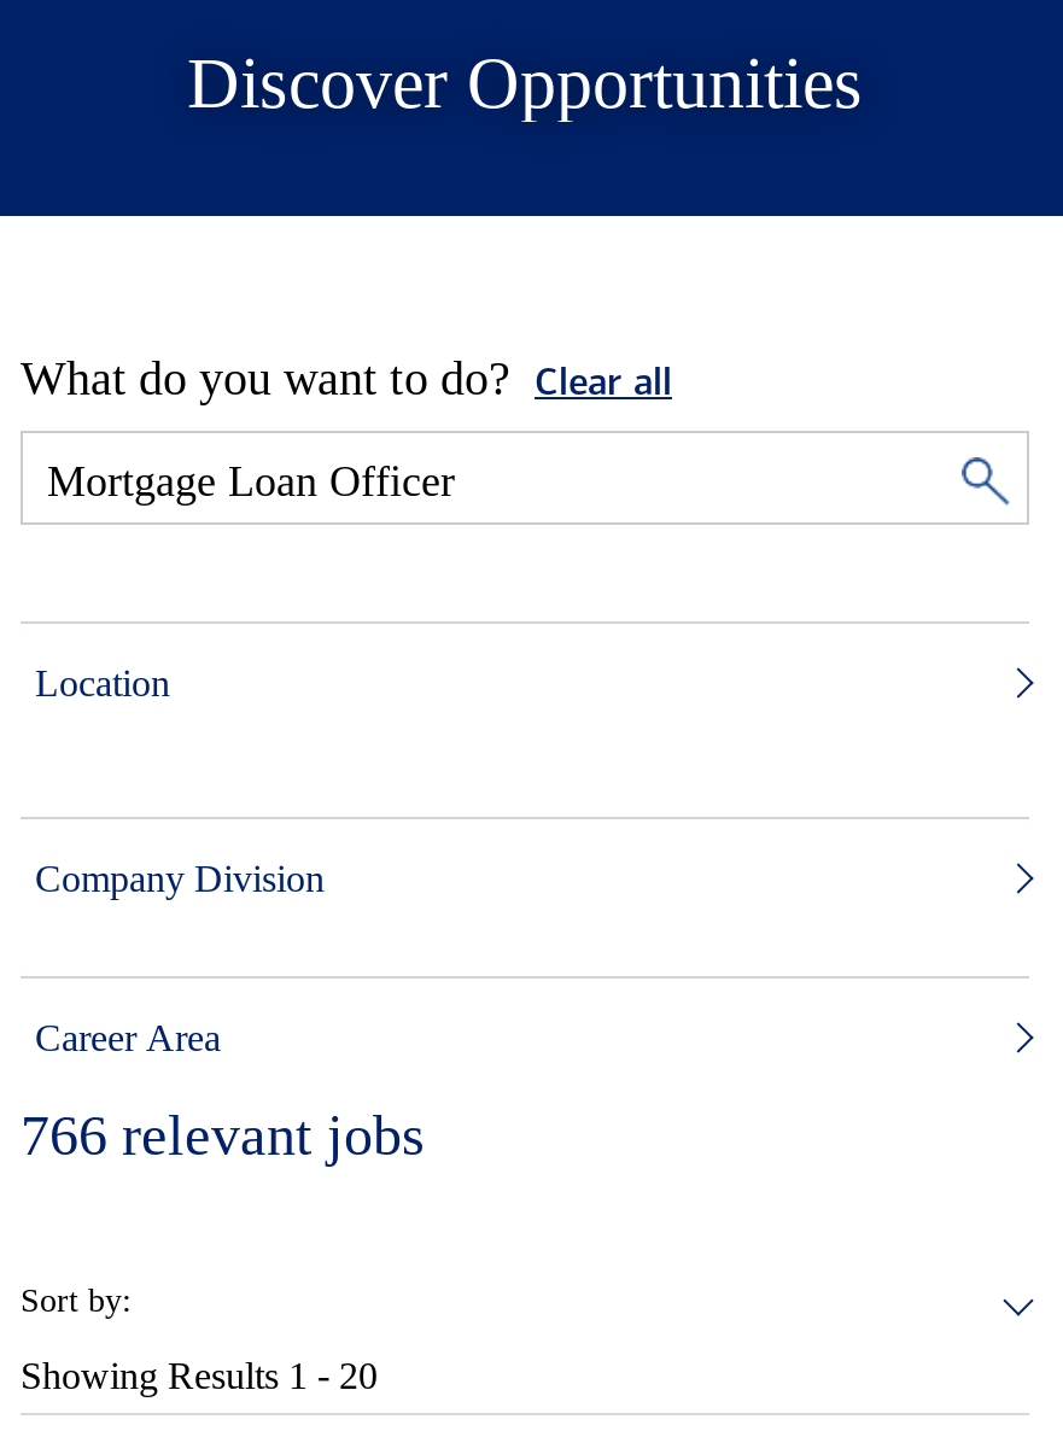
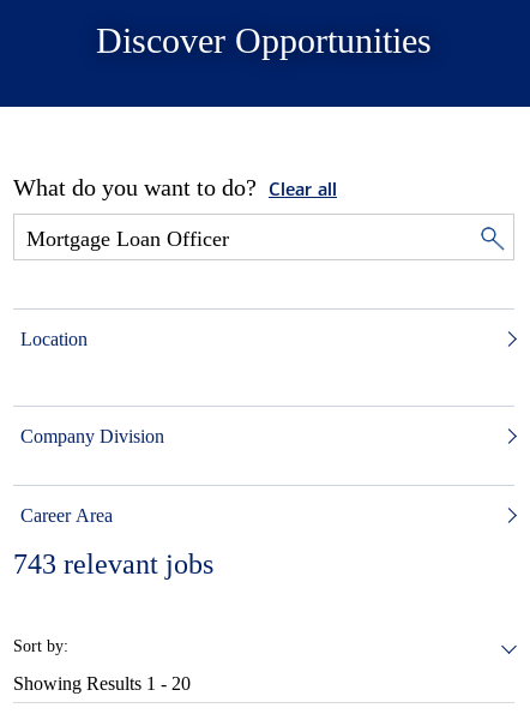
[21,1104,424,1167] 766 relevant jobs -> [13,548,213,580] 743 relevant jobs

